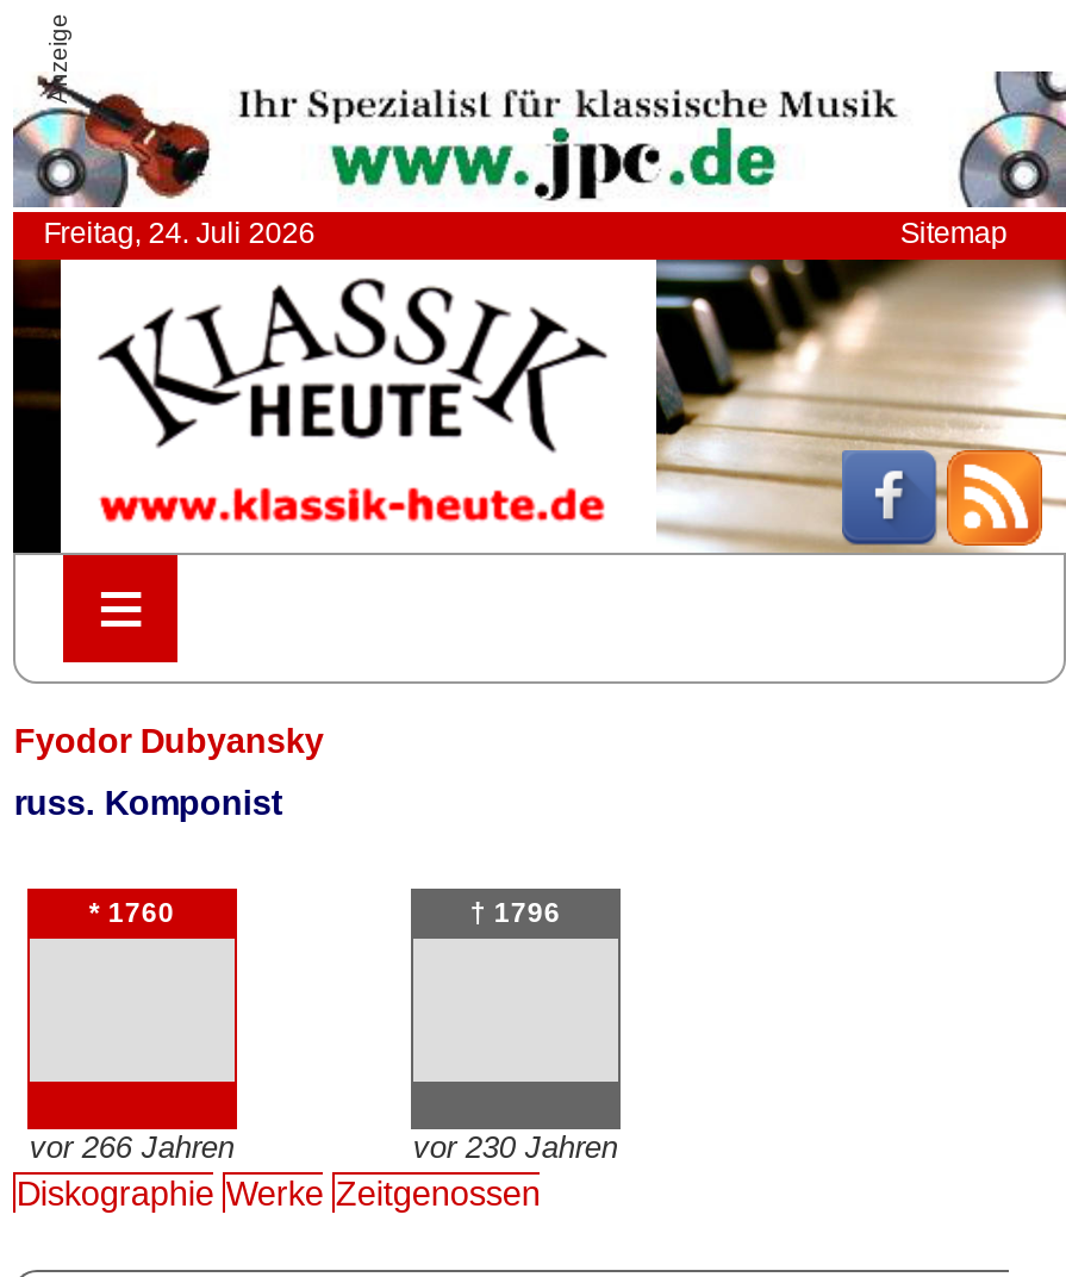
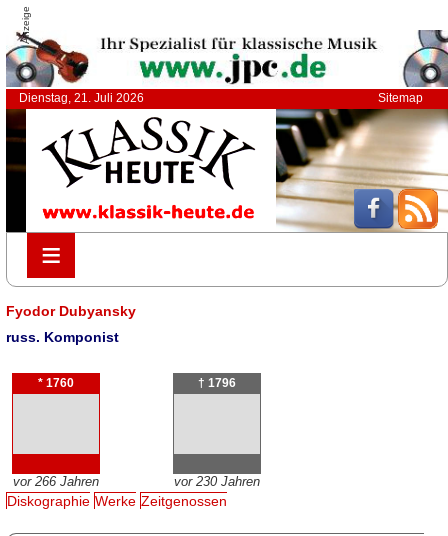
[43,217,315,250] Freitag, 24. Juli 2026 -> [19,91,144,105] Dienstag, 21. Juli 2026

